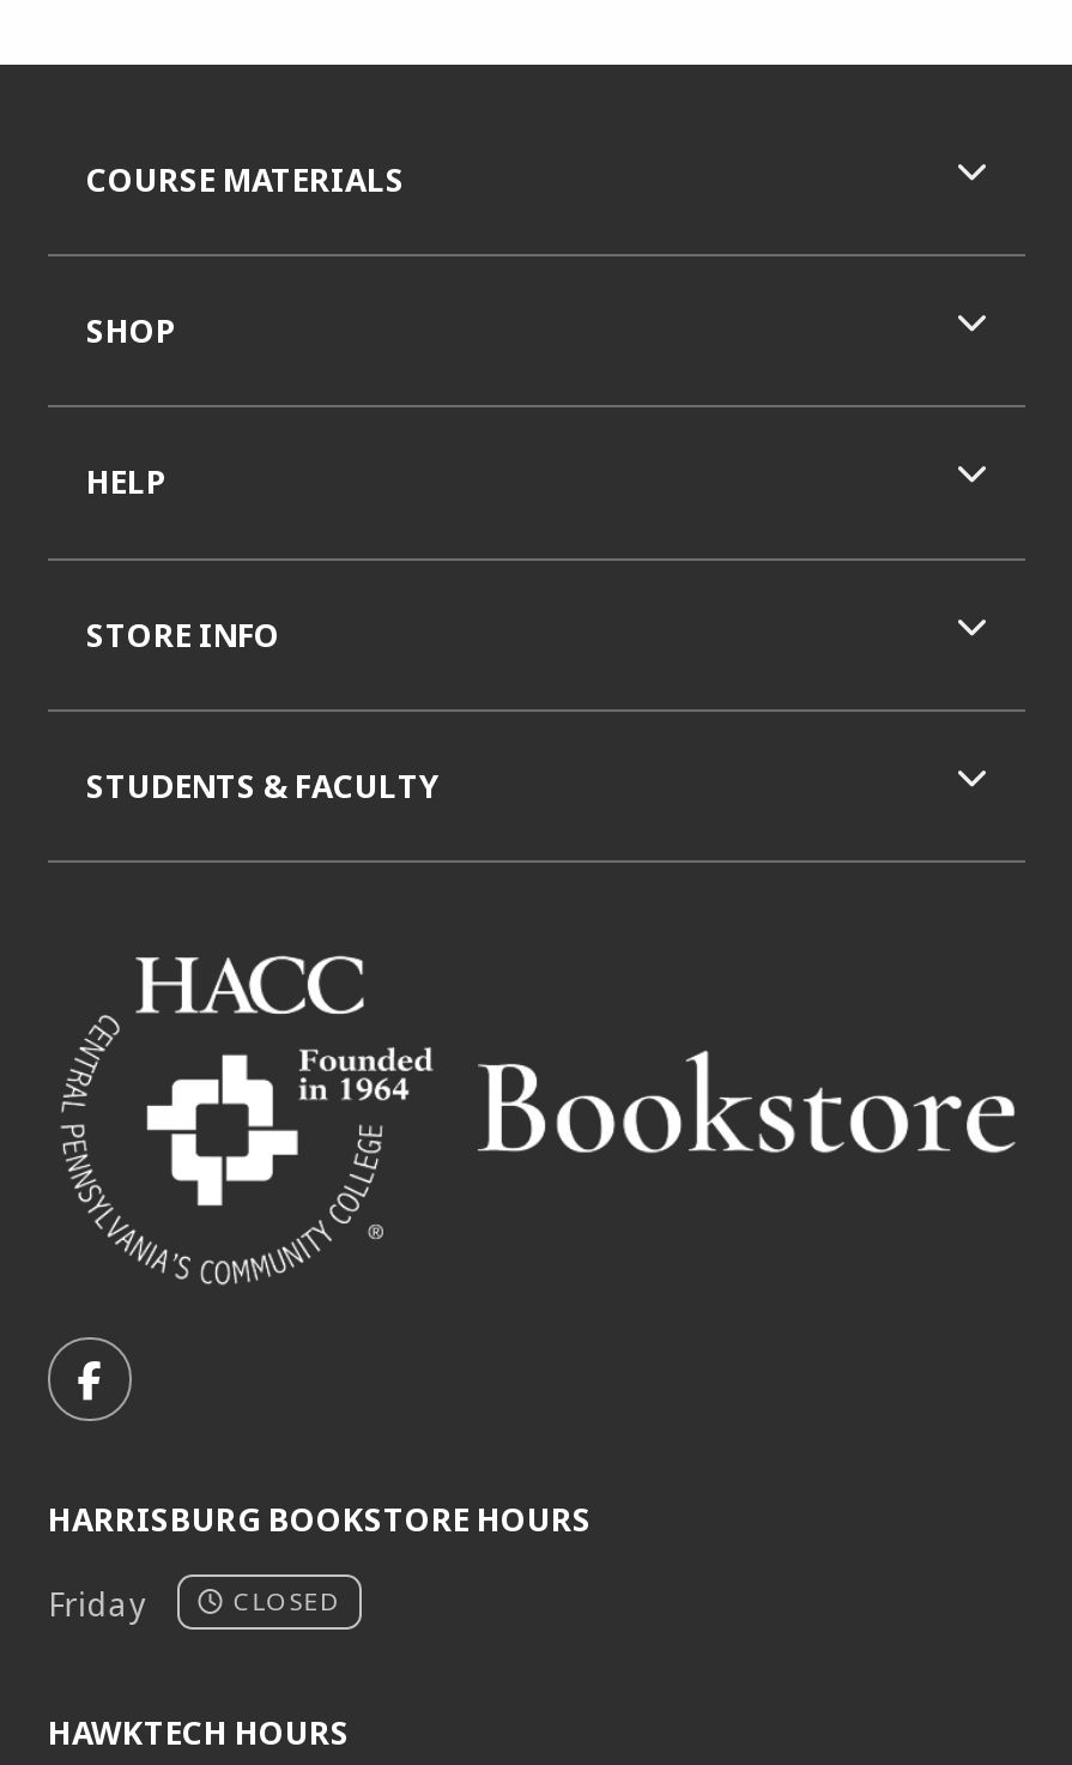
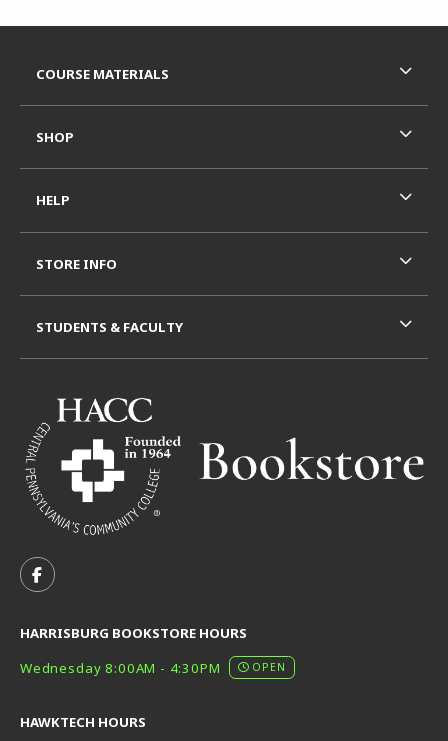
[48,1583,341,1626] Friday | CLOSED -> [20,659,286,677] Wednesday 8:00AM - 4:30PM | OPEN

